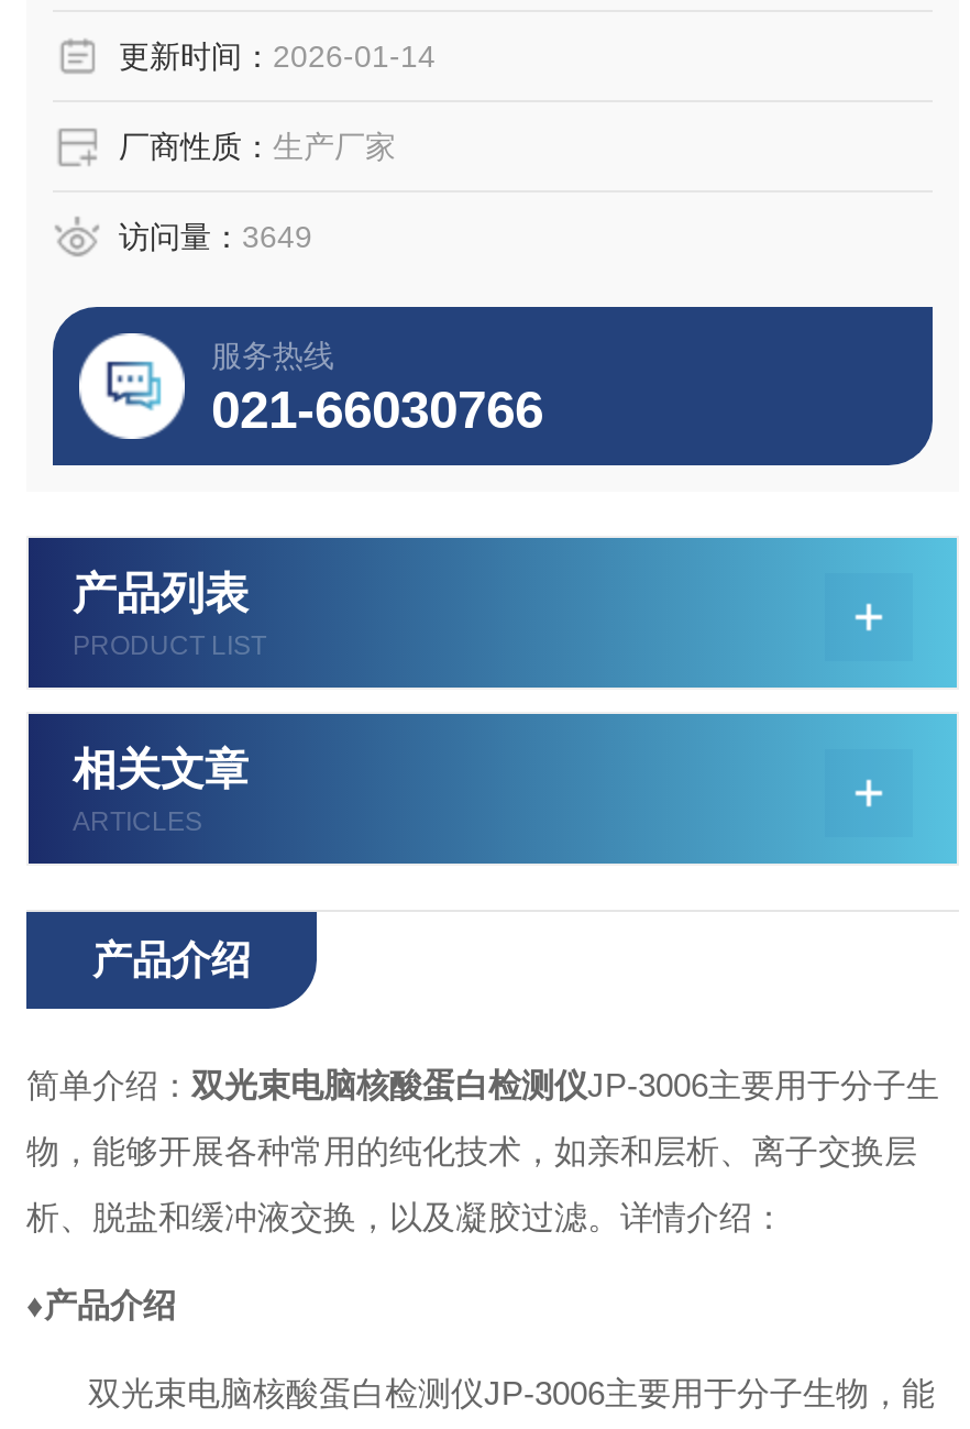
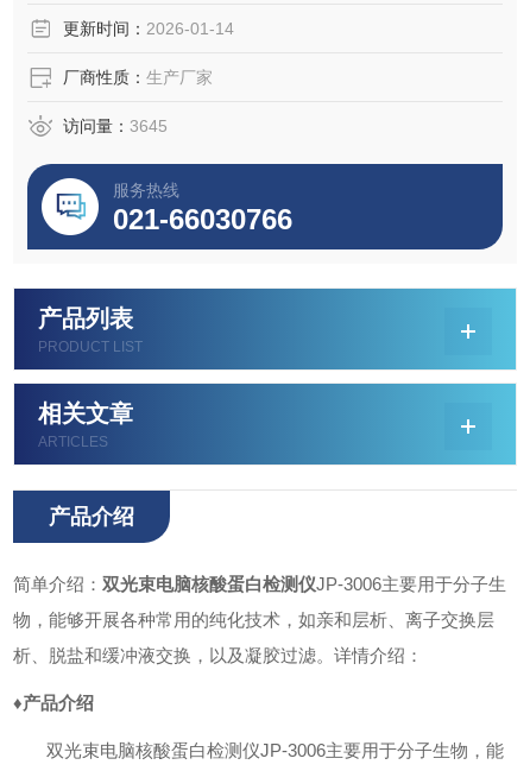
[119,219,312,254] 访问量：3649 -> [63,116,168,135] 访问量：3645

